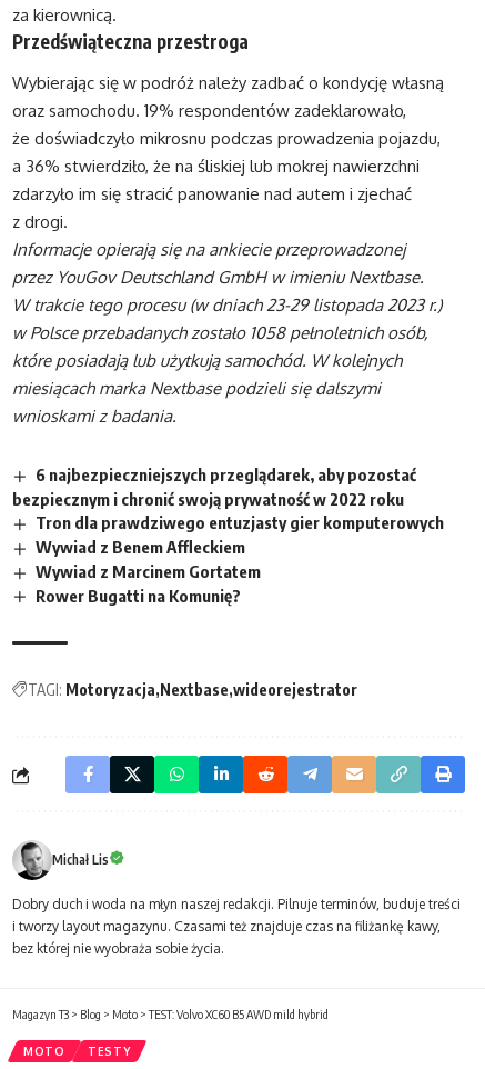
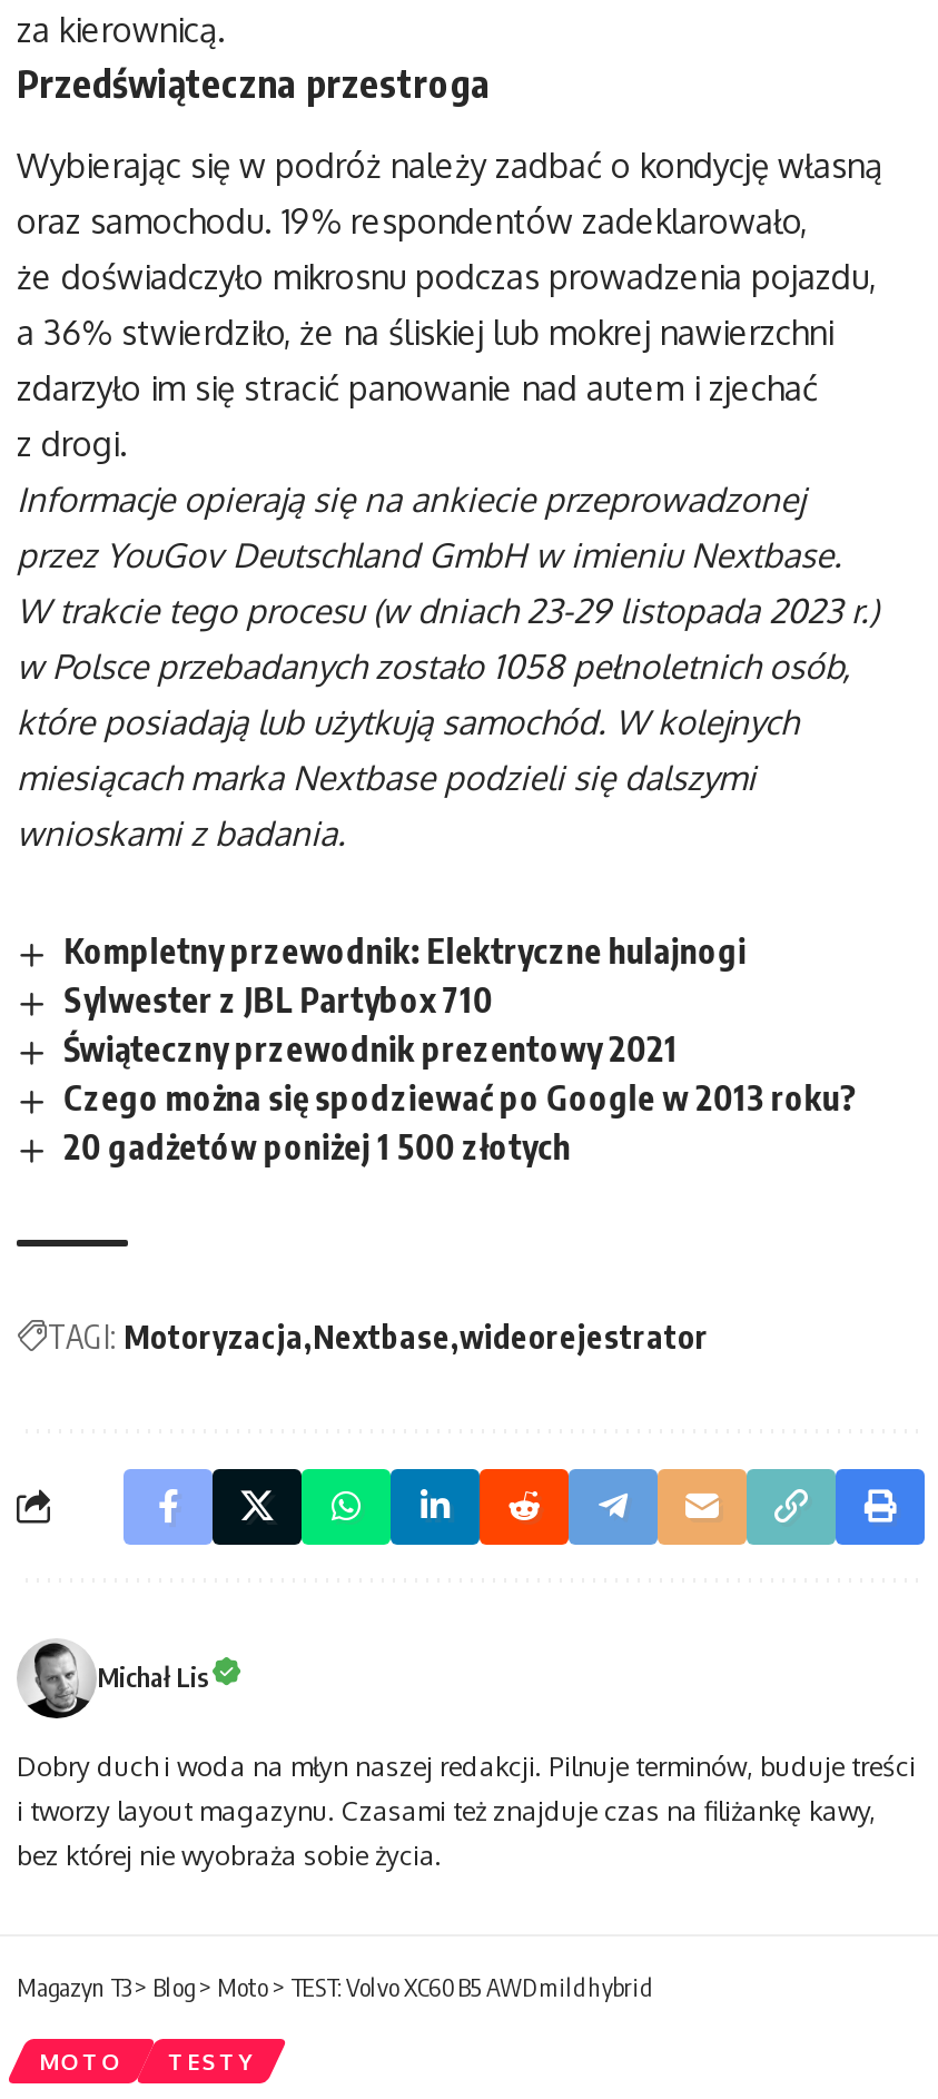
[12,464,444,605] 6 najbezpieczniejszych przeglądarek, aby pozostać | bezpiecznym i chronić swoją prywatność w 2022 roku | Tron dla prawdziwego entuzjasty gier komputerowych | Wywiad z Benem Affleckiem | Wywiad z Marcinem Gortatem | Rower Bugatti na Komunię? -> [64,930,858,1165] Kompletny przewodnik: Elektryczne hulajnogi | Sylwester z JBL Partybox 710 | Świąteczny przewodnik prezentowy 2021 | Czego można się spodziewać po Google w 2013 roku? | 20 gadżetów poniżej 1 500 złotych

